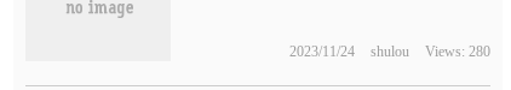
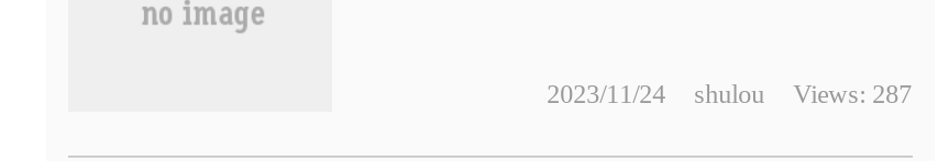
[289,43,490,59] 2023/11/24 shulou Views: 280 -> [547,78,912,108] 2023/11/24 shulou Views: 287

